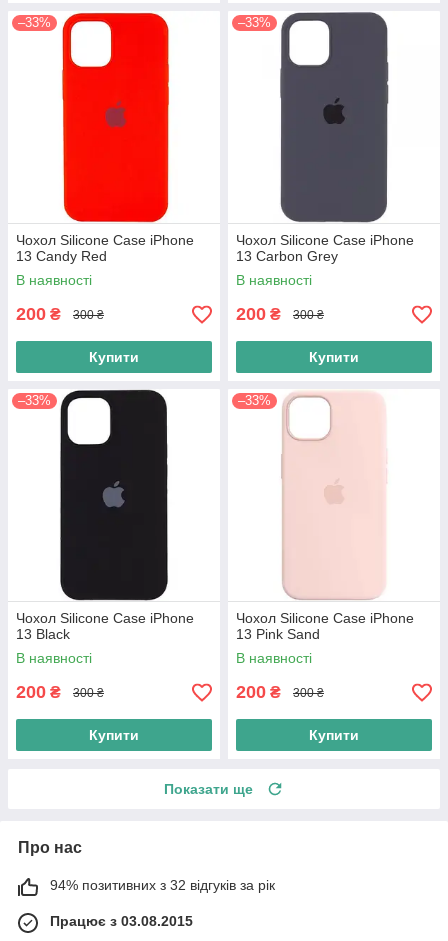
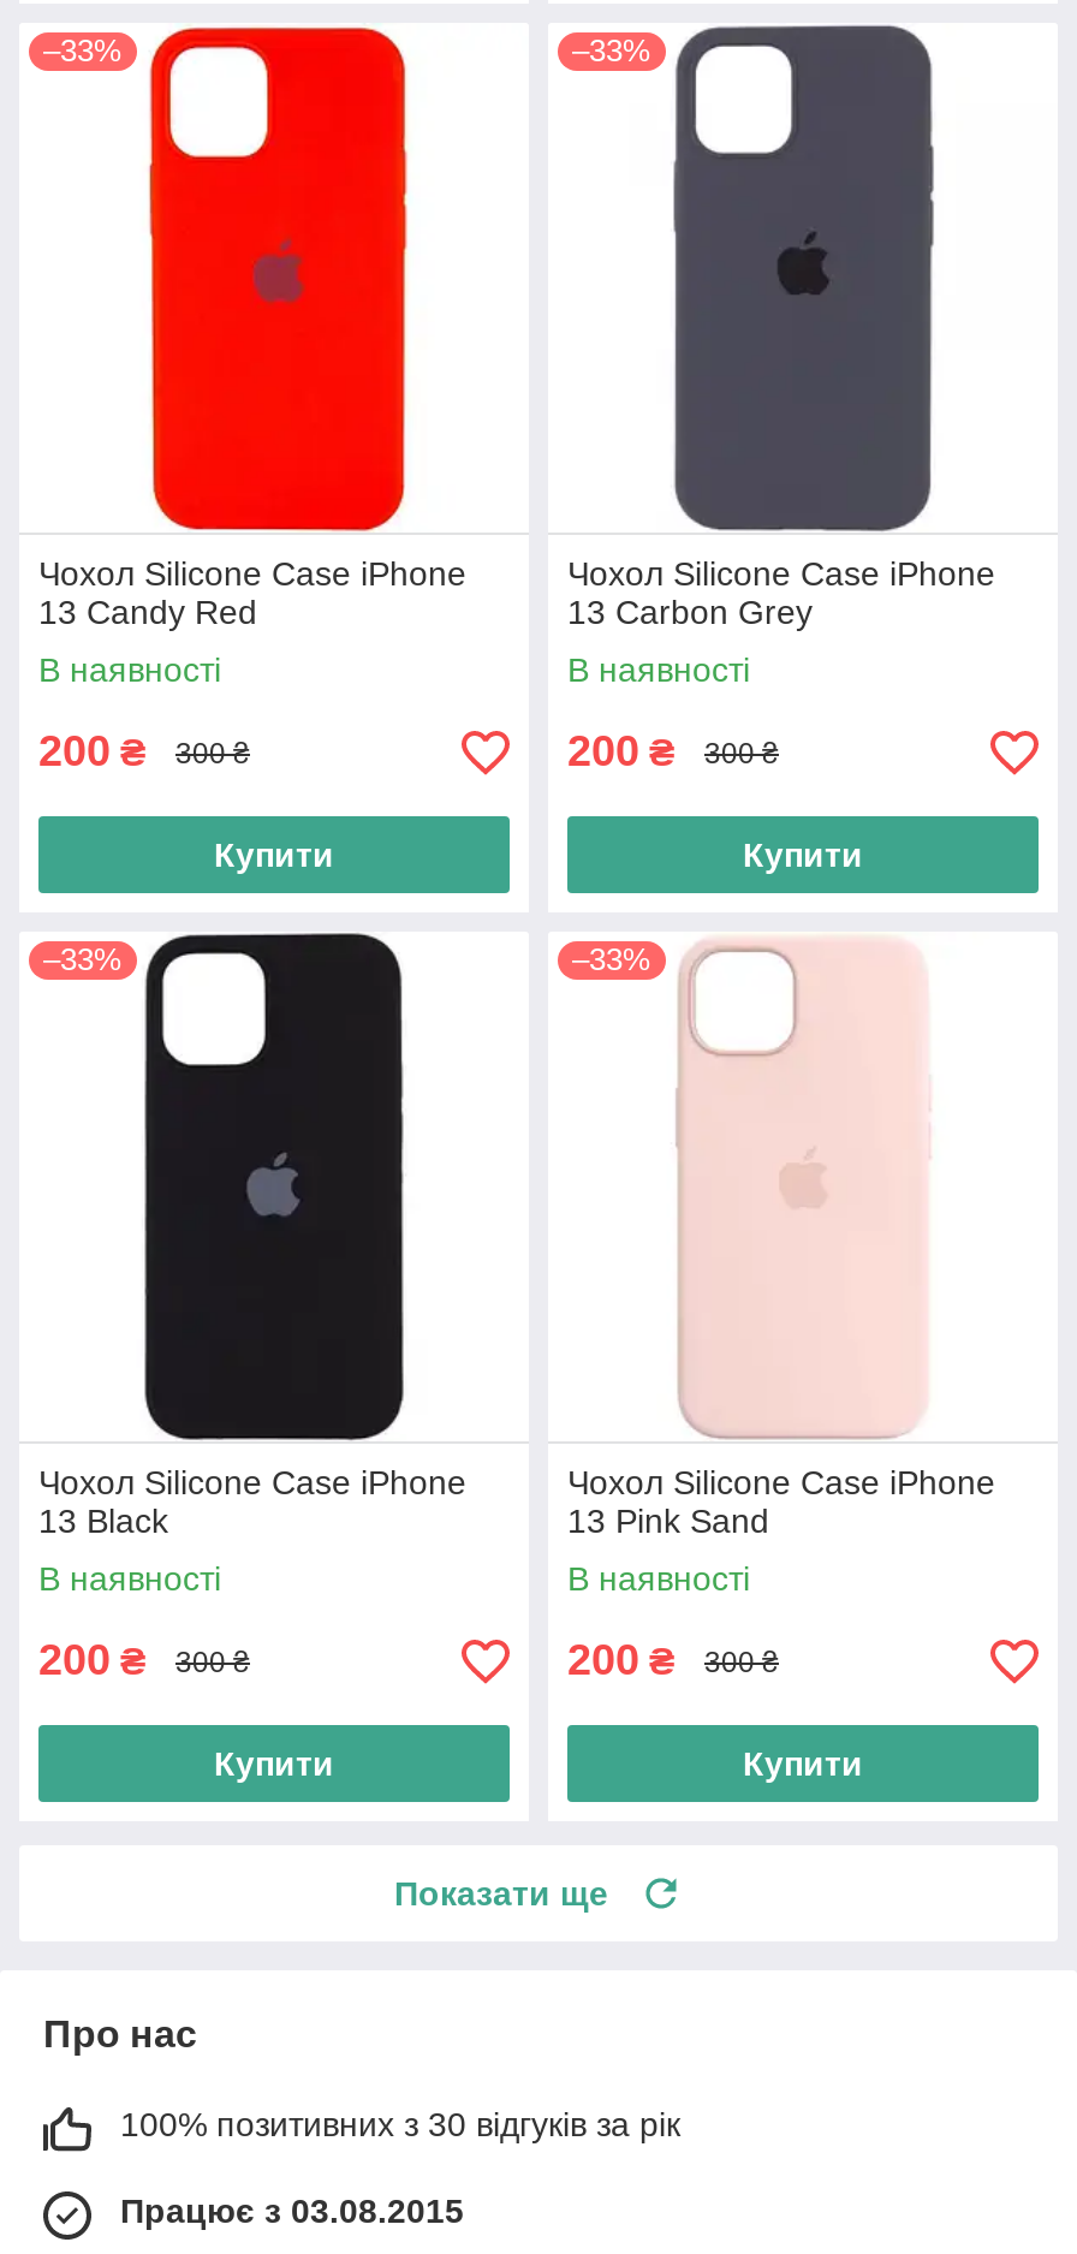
[50,877,275,893] 94% позитивних з 32 відгуків за рік -> [120,2106,680,2144] 100% позитивних з 30 відгуків за рік

